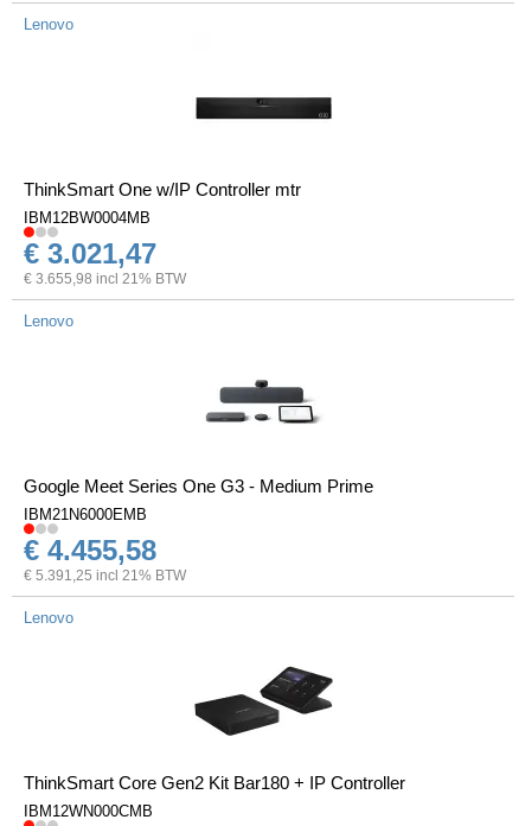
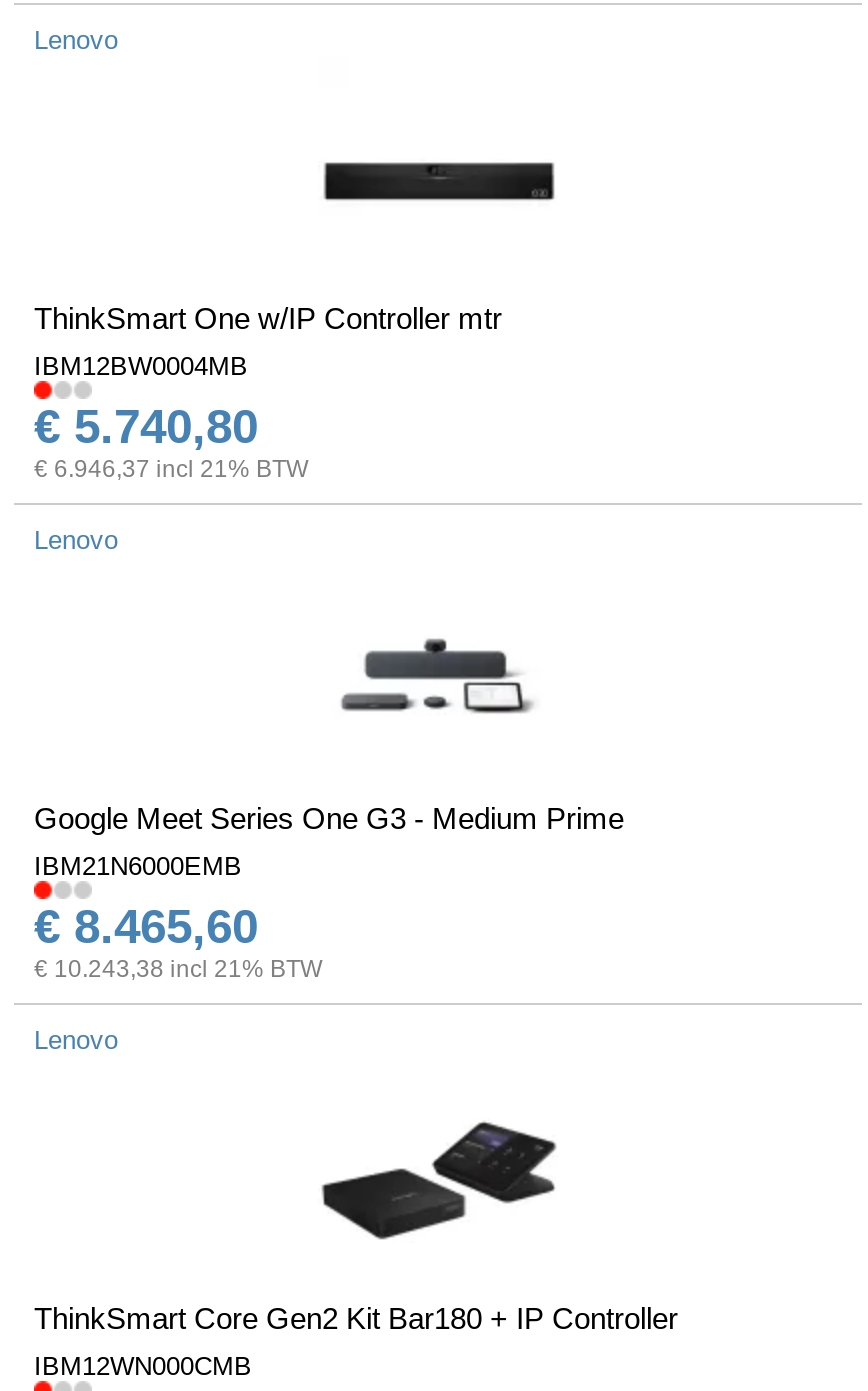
[24,237,156,269] € 3.021,47 -> [34,399,258,453] € 5.740,80
[24,271,186,287] € 3.655,98 incl 21% BTW -> [34,455,308,483] € 6.946,37 incl 21% BTW
[24,534,156,566] € 4.455,58 -> [34,899,258,953] € 8.465,60
[24,567,186,584] € 5.391,25 incl 21% BTW -> [34,955,322,983] € 10.243,38 incl 21% BTW

